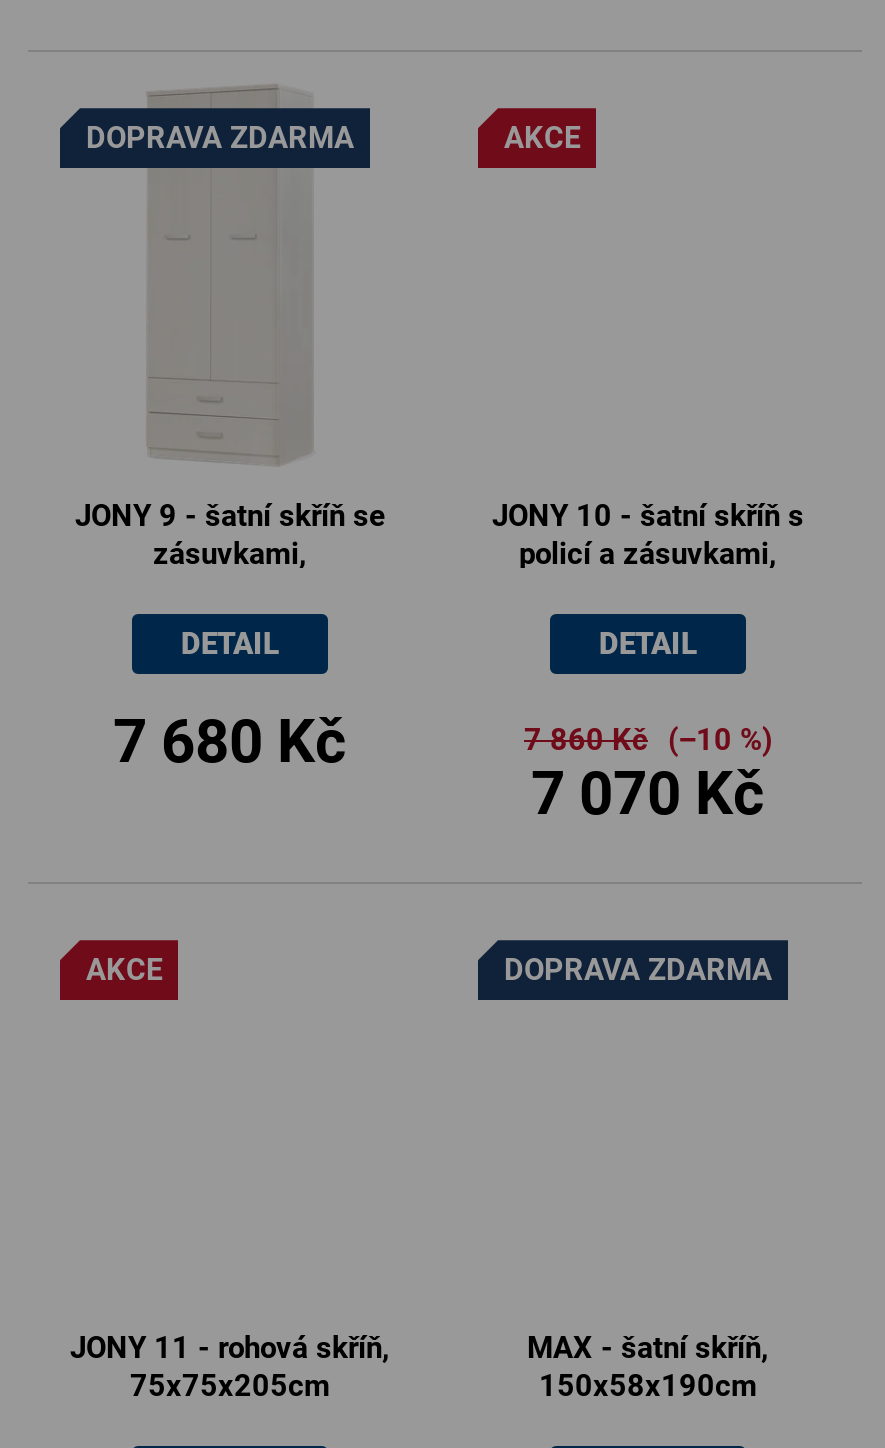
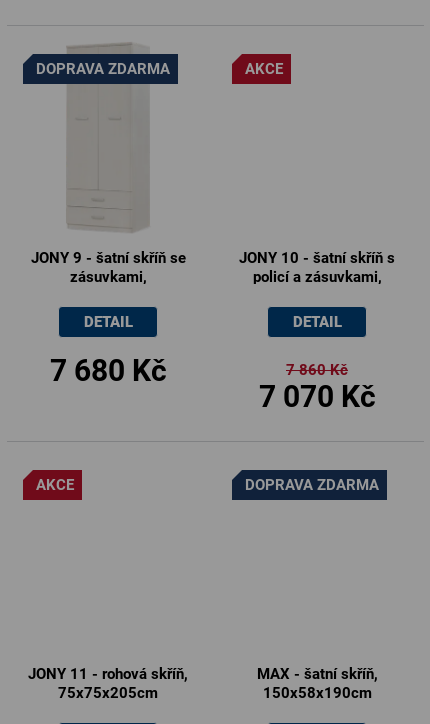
[524,722,772,758] 7 860 Kč (–10 %) -> [286,361,348,379] 7 860 Kč

